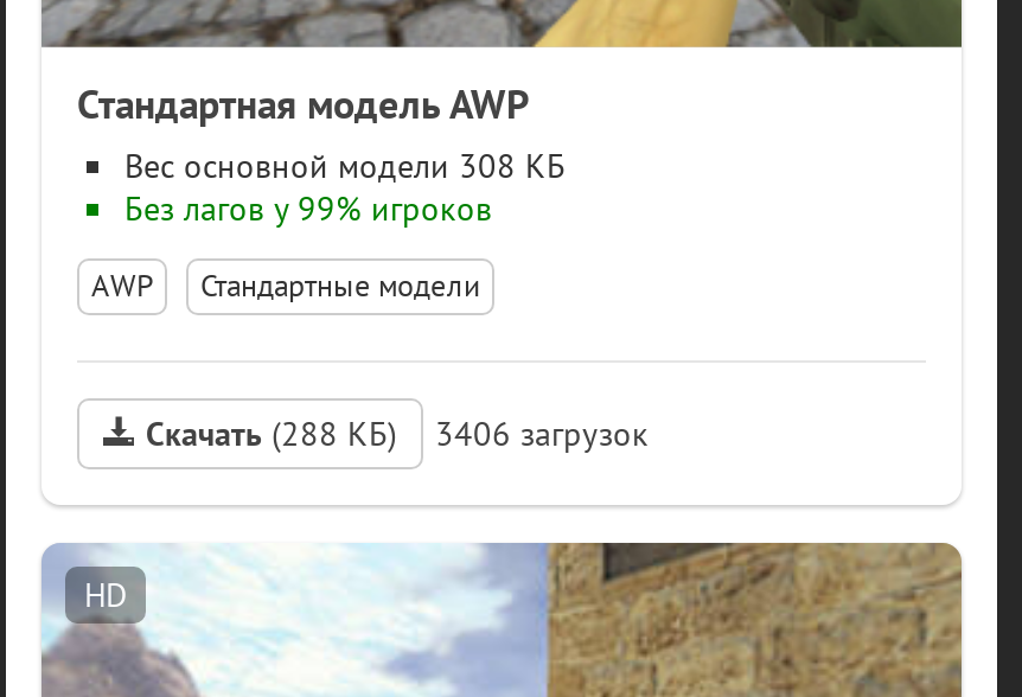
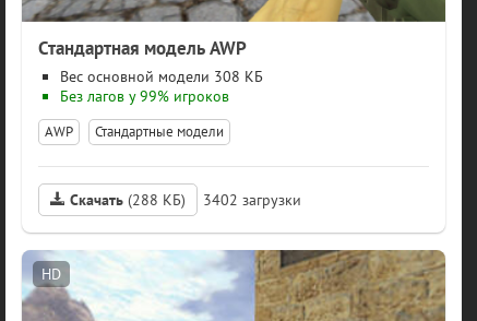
[146,411,520,454] Скачать (288 КБ) 3406 -> [70,189,242,209] Скачать (288 КБ) 3402

